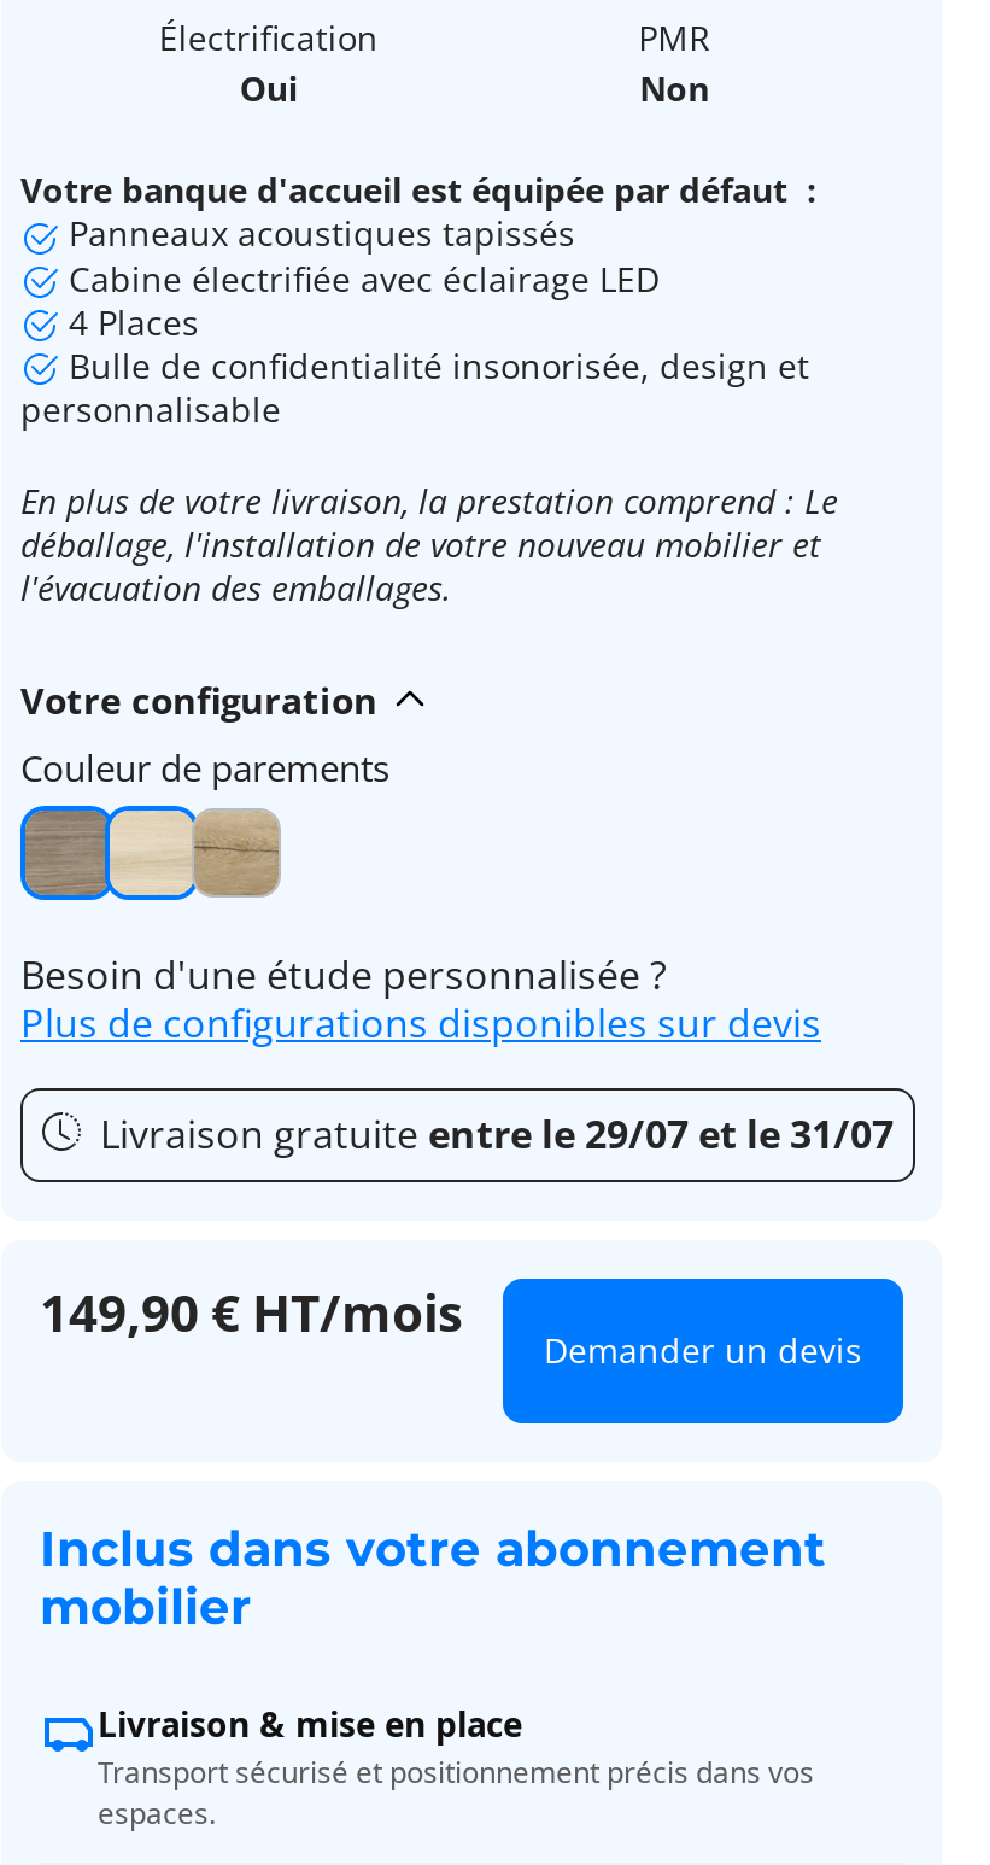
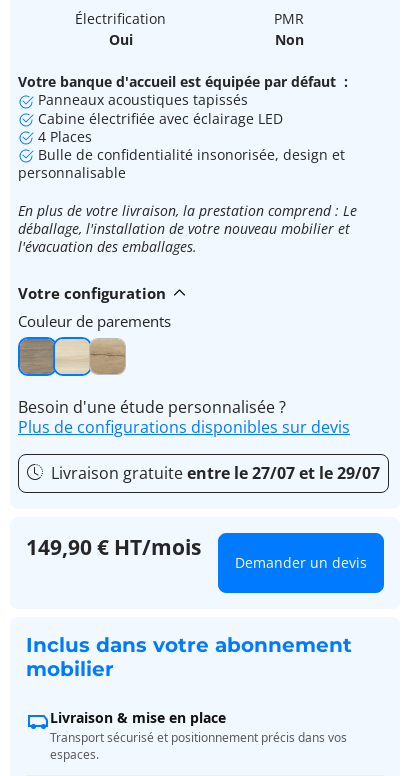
[100,1107,894,1160] Livraison gratuite entre le 29/07 et le 31/07 -> [51,462,380,484] Livraison gratuite entre le 27/07 et le 29/07

